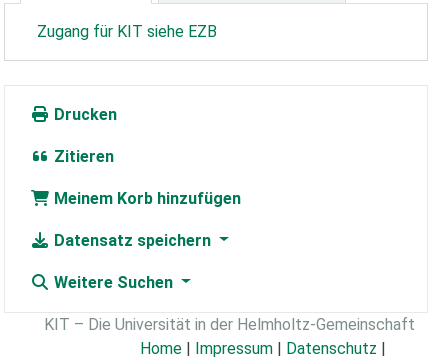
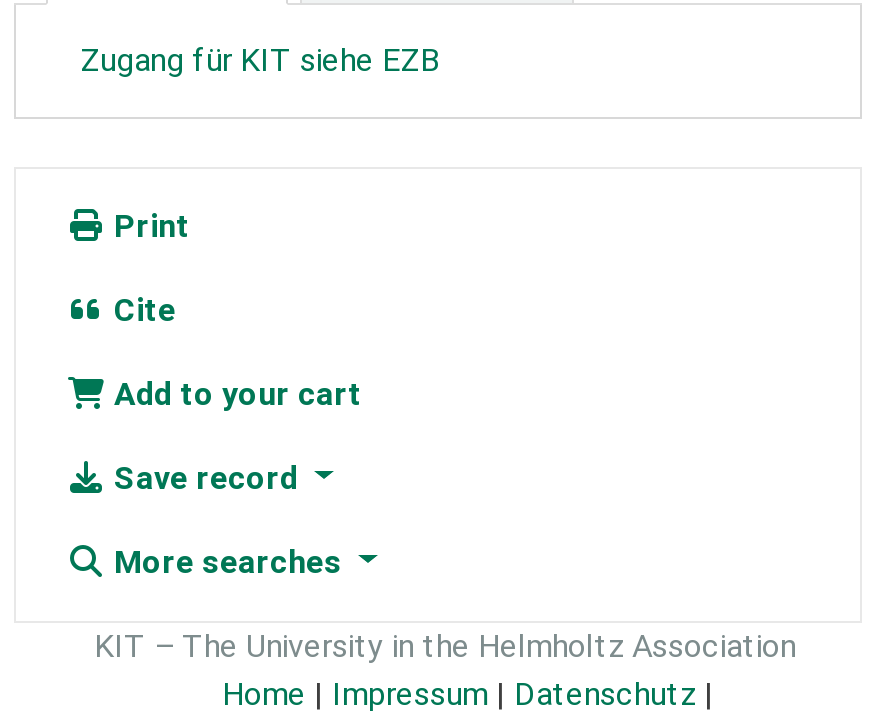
[50,104,117,123] Drucken -> [106,206,190,244] Print
[50,146,114,165] Zitieren -> [106,290,176,328] Cite
[50,188,241,207] Meinem Korb hinzufügen -> [106,374,362,412] Add to your cart
[50,230,215,249] Datensatz speichern -> [106,458,306,496] Save record
[50,272,177,291] Weitere Suchen -> [106,542,350,580] More searches
[44,314,415,333] KIT – Die Universität in der Helmholtz-Gemeinschaft -> [94,626,796,664] KIT – The University in the Helmholtz Association

